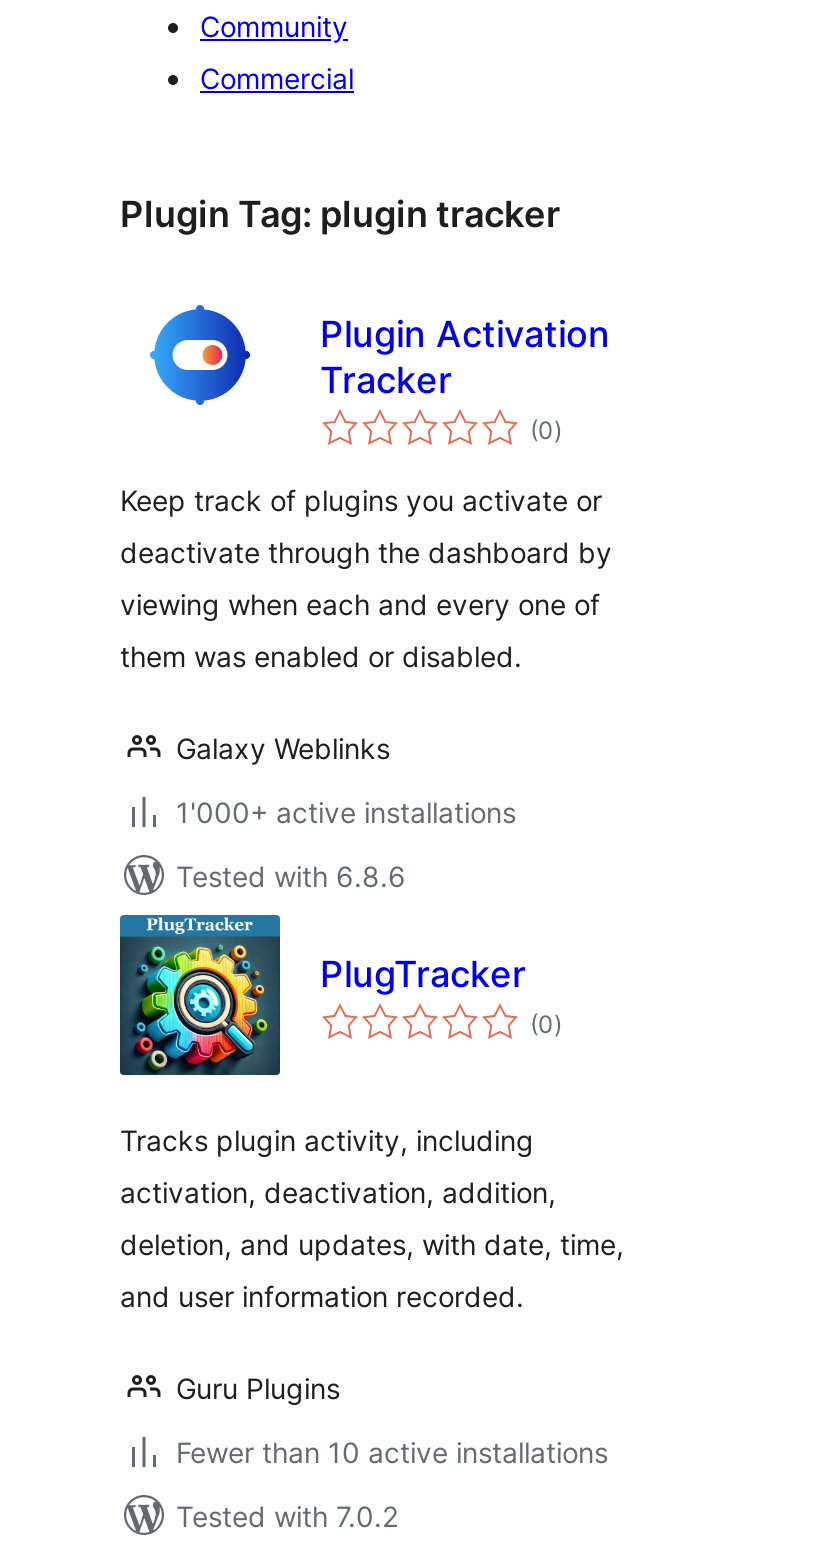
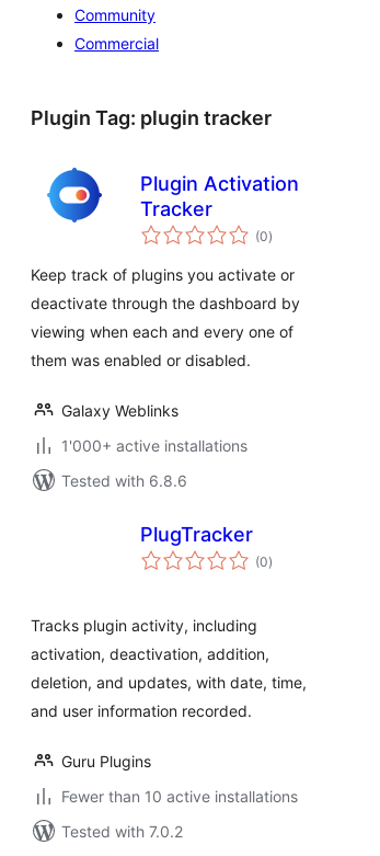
[118,913,282,1077] [image] -> none

